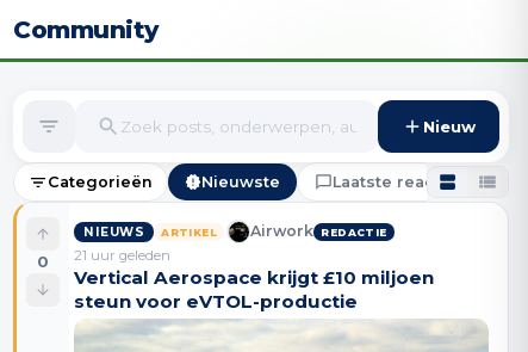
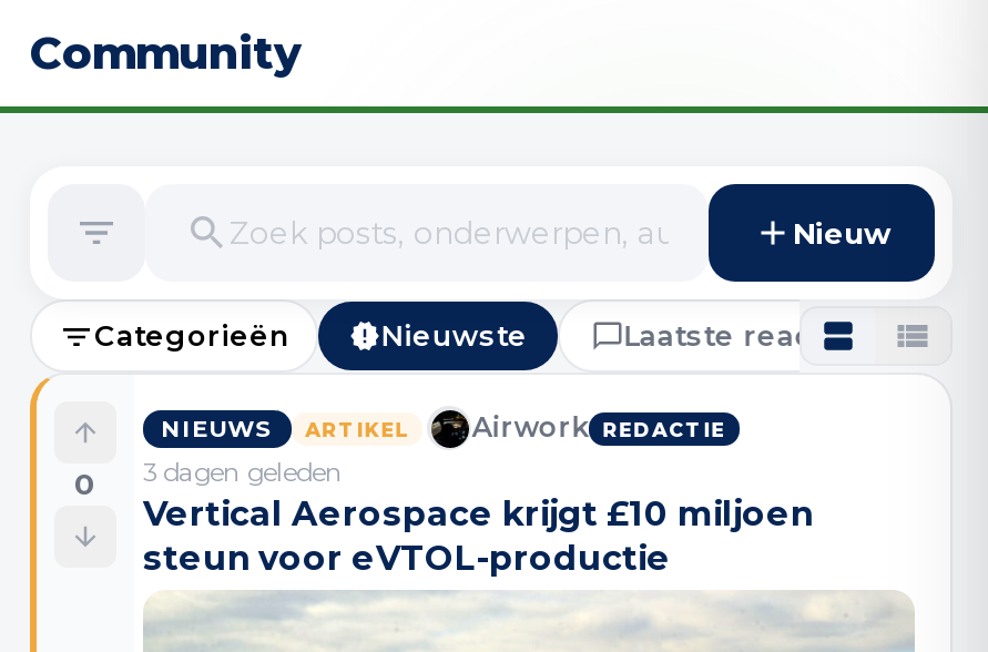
[74,247,170,264] 21 uur geleden -> [143,457,343,488] 3 dagen geleden

